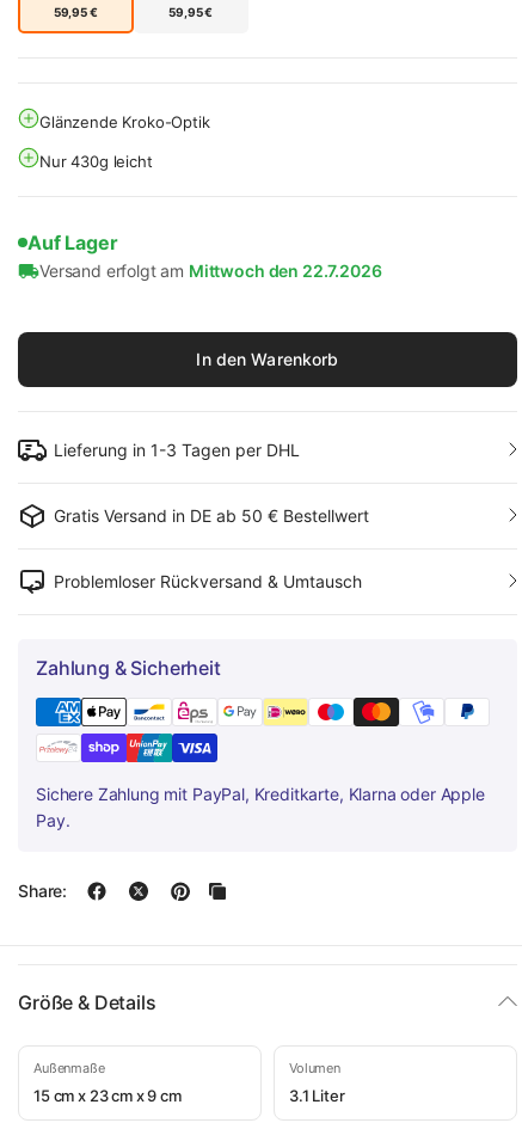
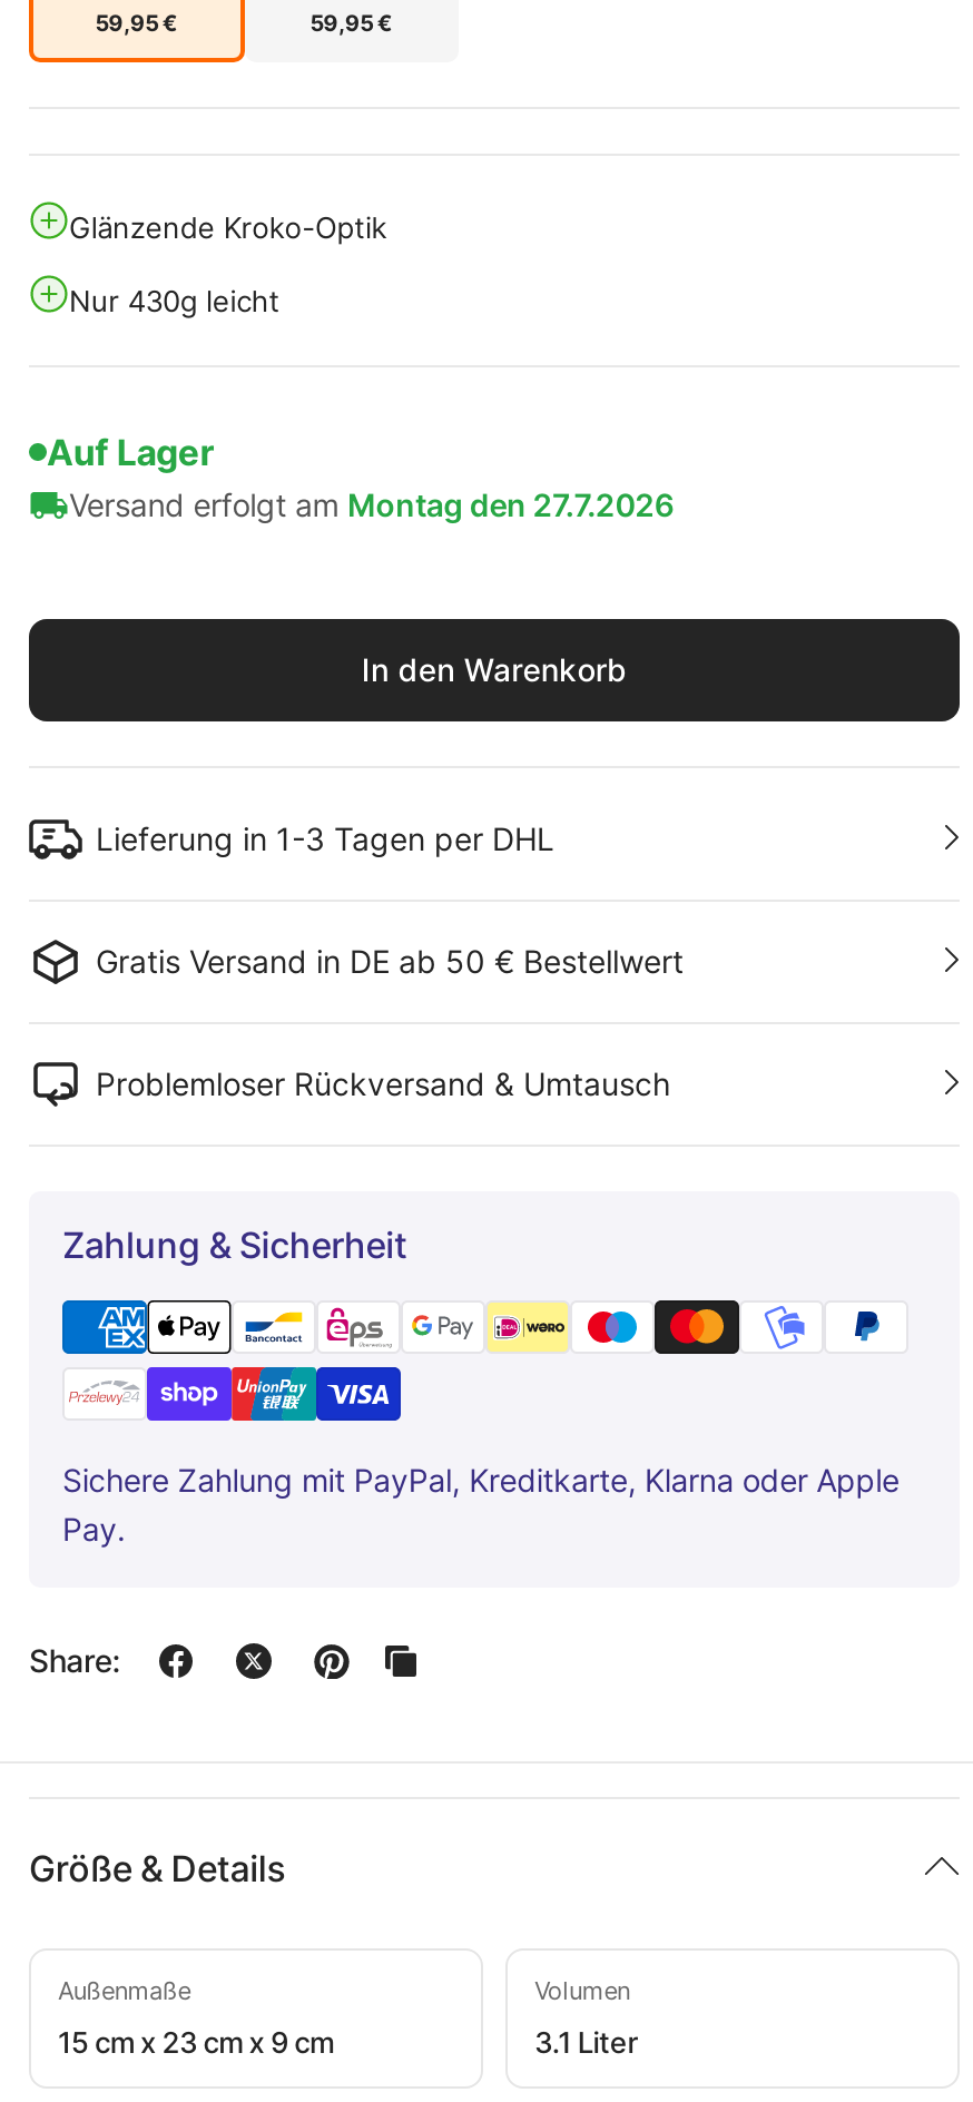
[39,260,382,280] Versand erfolgt am Mittwoch den 22.7.2026 -> [69,484,674,522] Versand erfolgt am Montag den 27.7.2026

